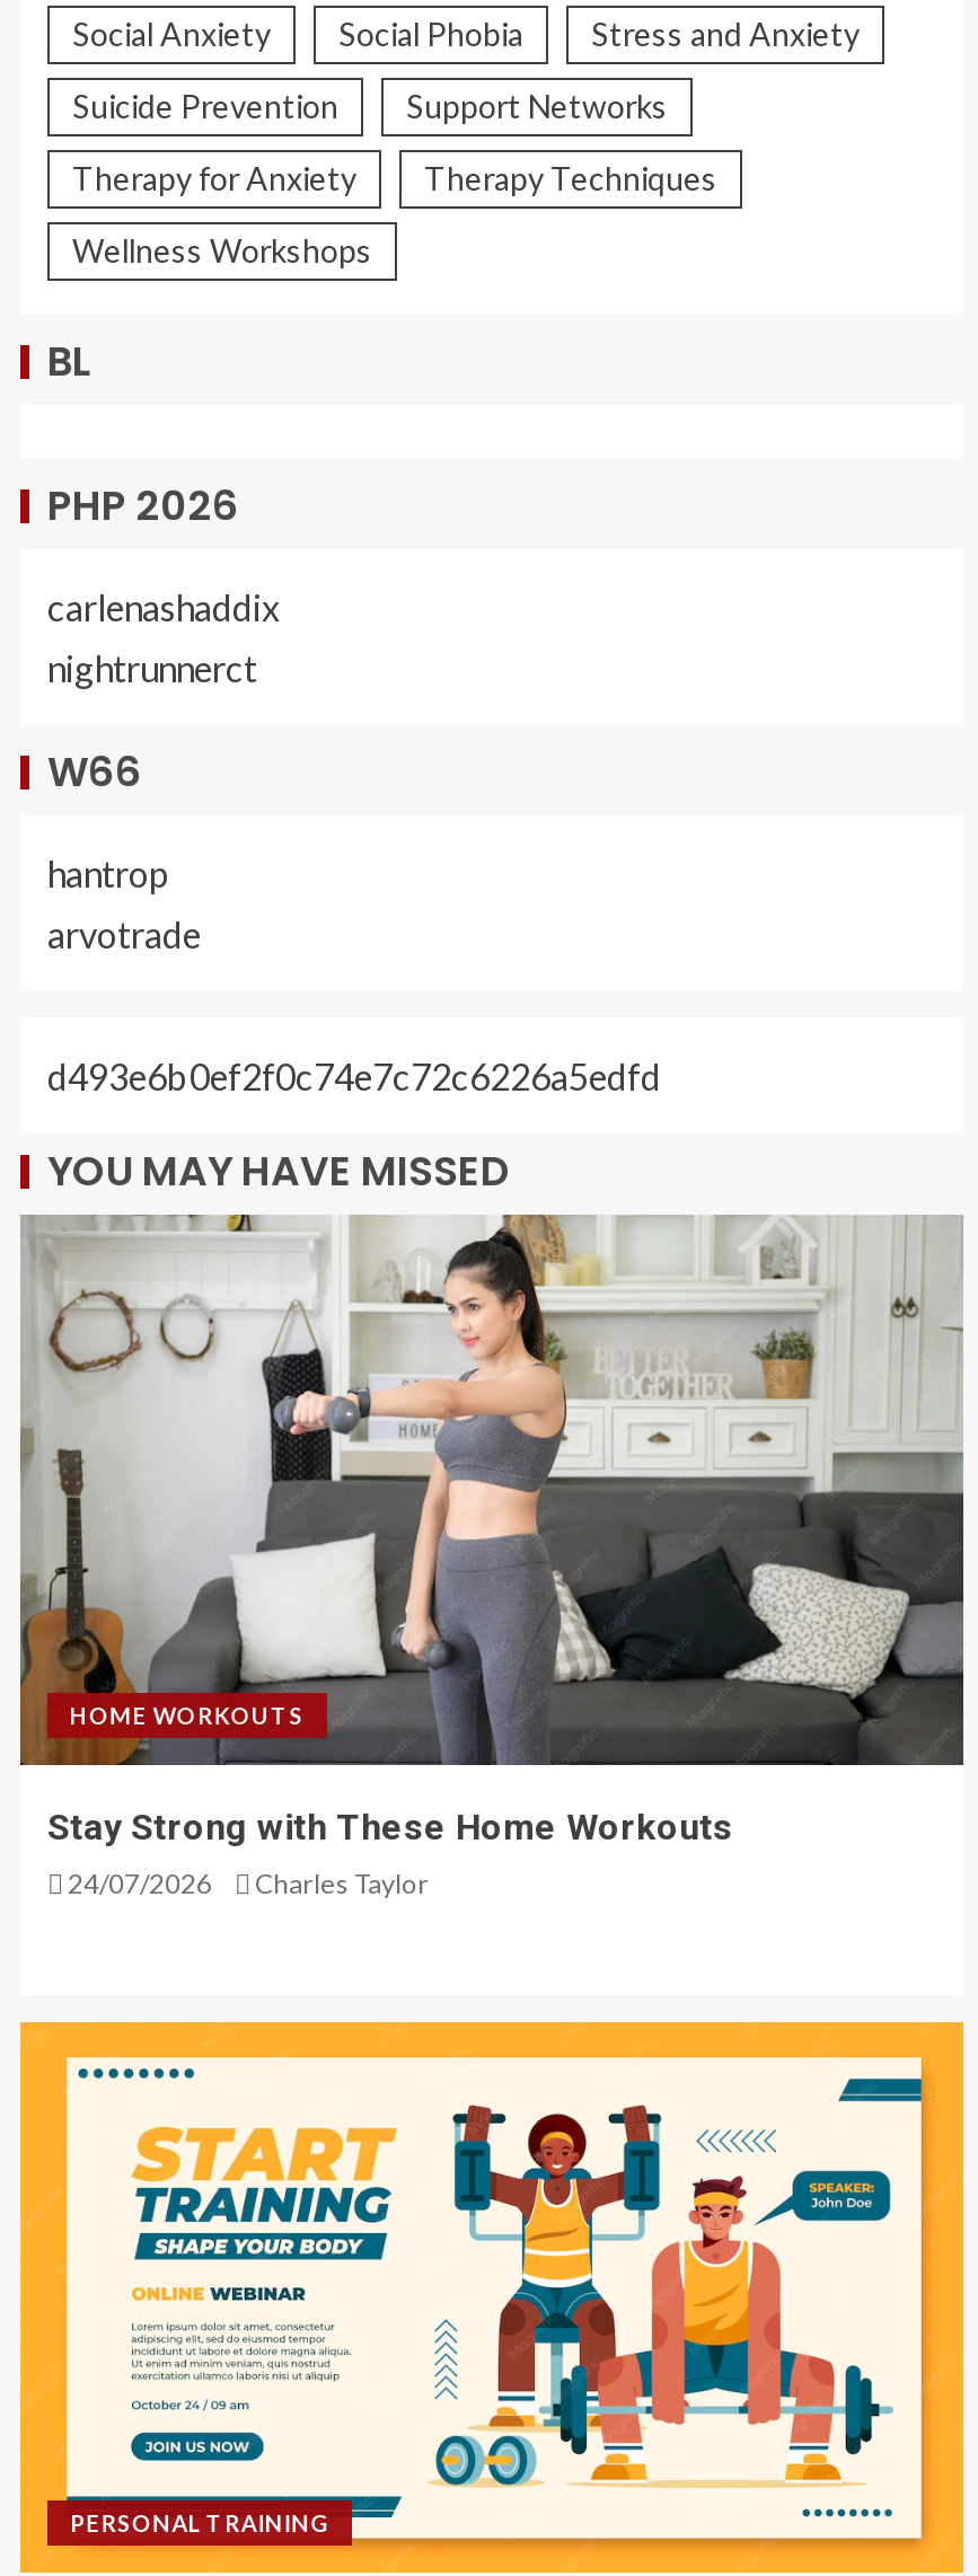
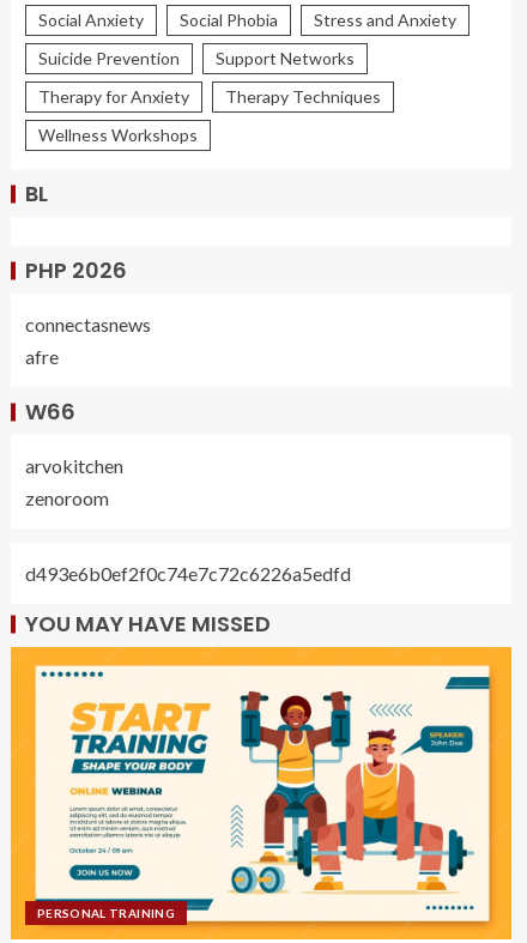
[47,586,280,690] carlenashaddix | nightrunnerct -> [25,313,151,368] connectasnews | afre
[47,852,201,956] hantrop | arvotrade -> [25,454,123,510] arvokitchen | zenoroom
[18,1212,966,1901] [image] | HOME WORKOUTS | Stay Strong with These Home Workouts | 24/07/2026 | Charles Taylor -> none

